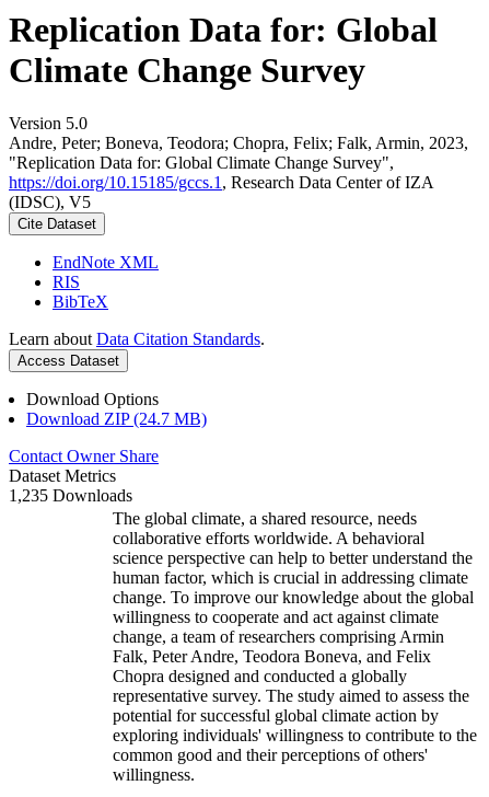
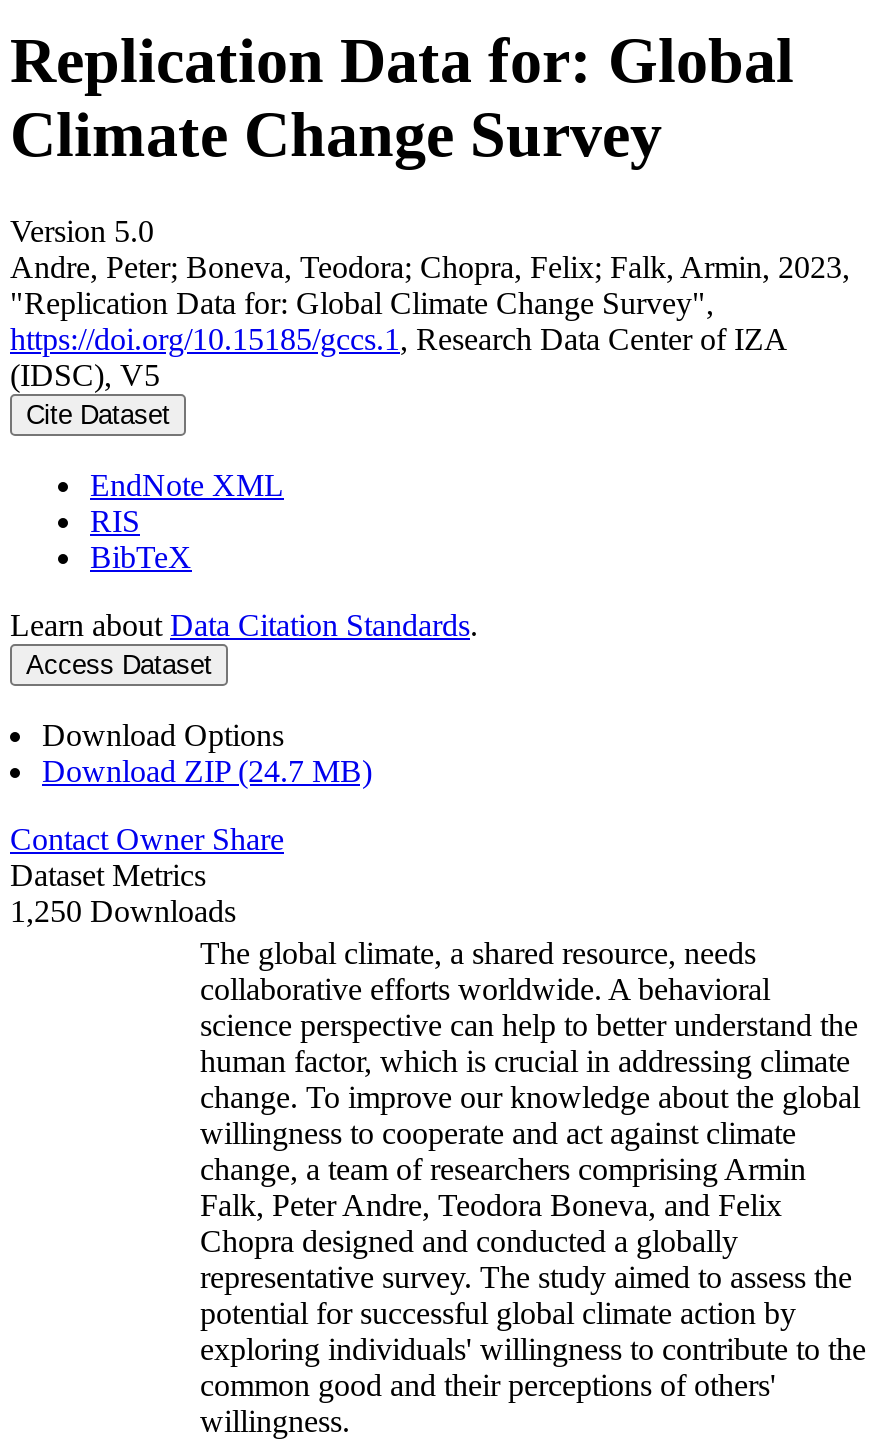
[9,486,132,505] 1,235 Downloads -> [10,895,236,929] 1,250 Downloads

